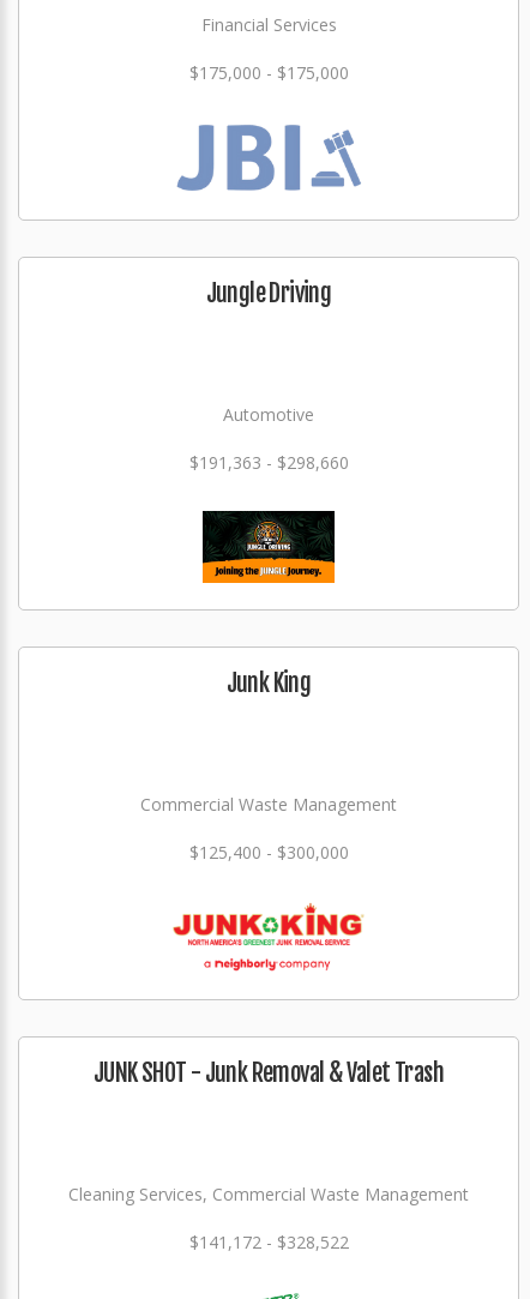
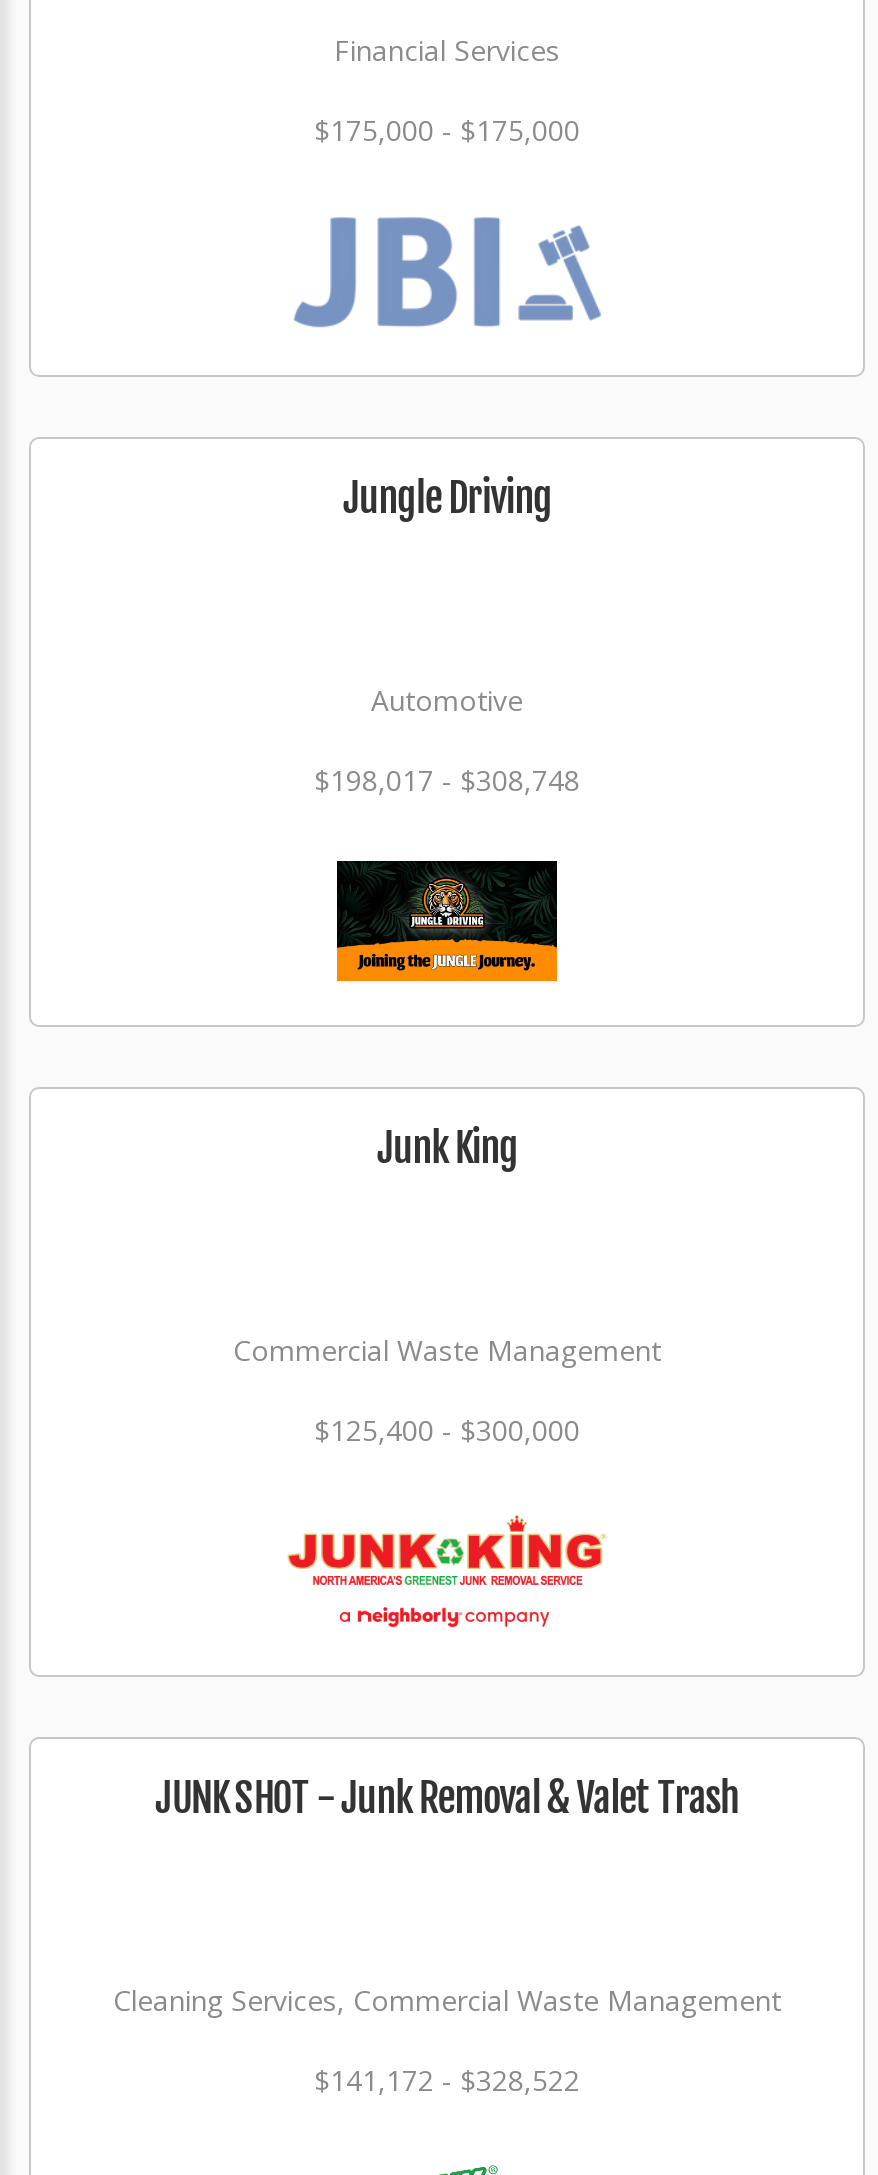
[189,451,348,474] $191,363 - $298,660 -> [314,762,580,800] $198,017 - $308,748

